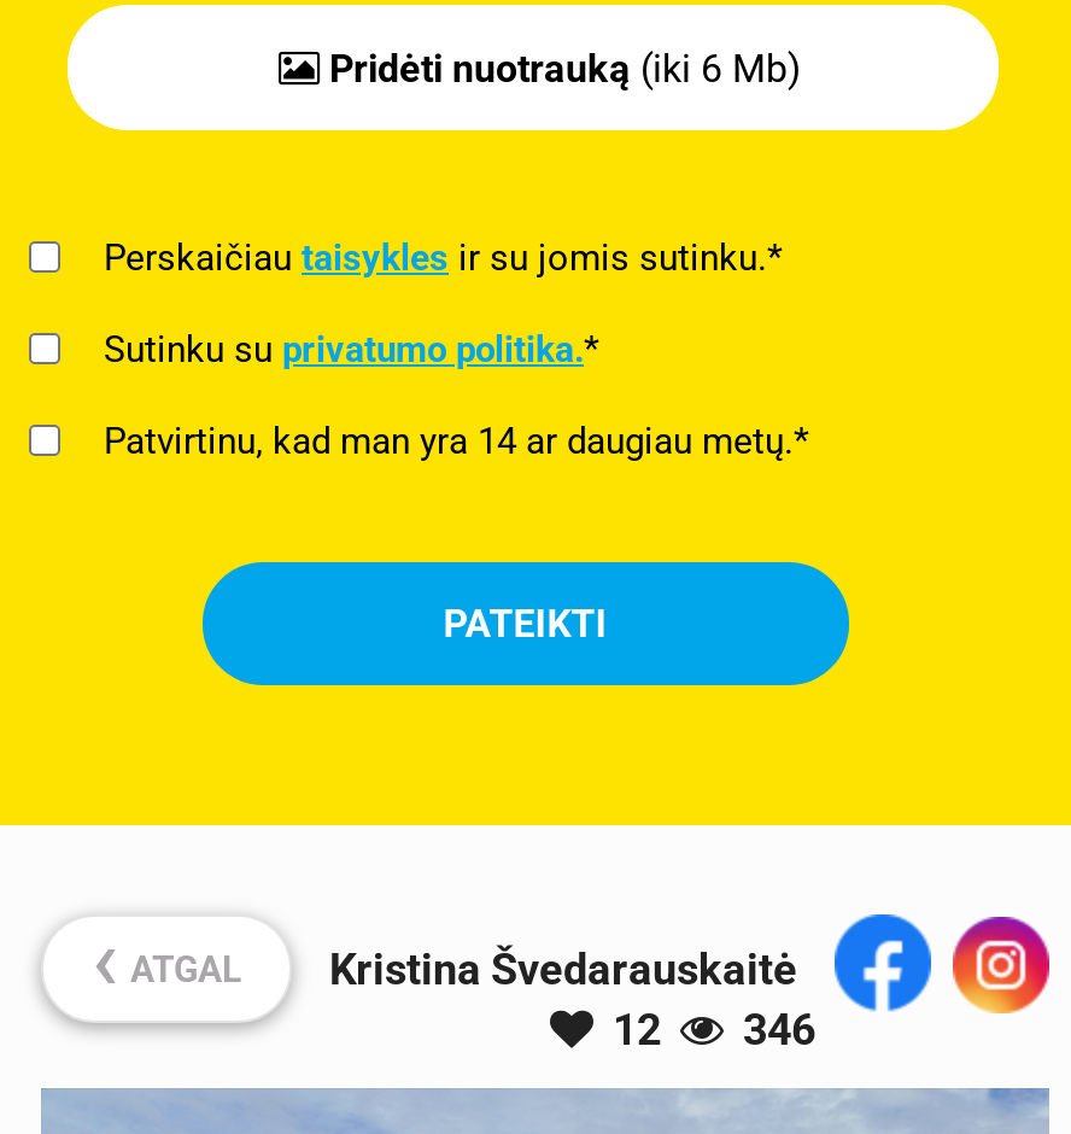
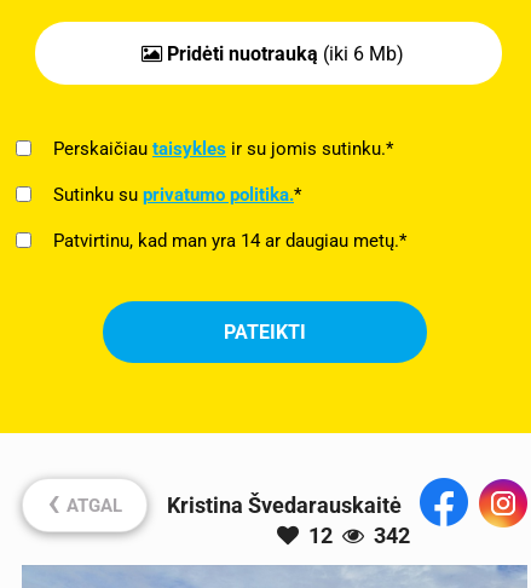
[613,1003,815,1054] 12 346 -> [308,522,410,548] 12 342

